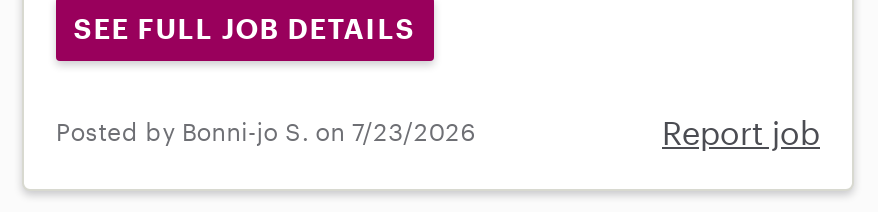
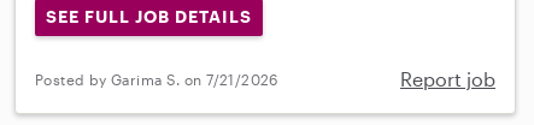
[56,117,475,145] Posted by Bonni-jo S. on 7/23/2026 -> [35,71,278,87] Posted by Garima S. on 7/21/2026

